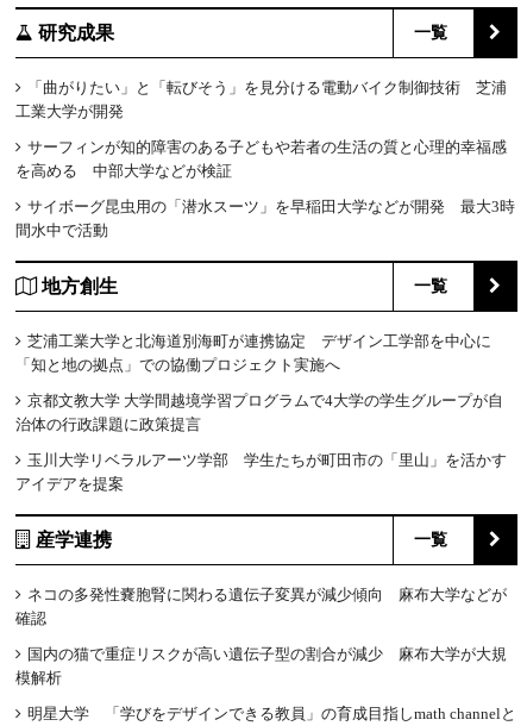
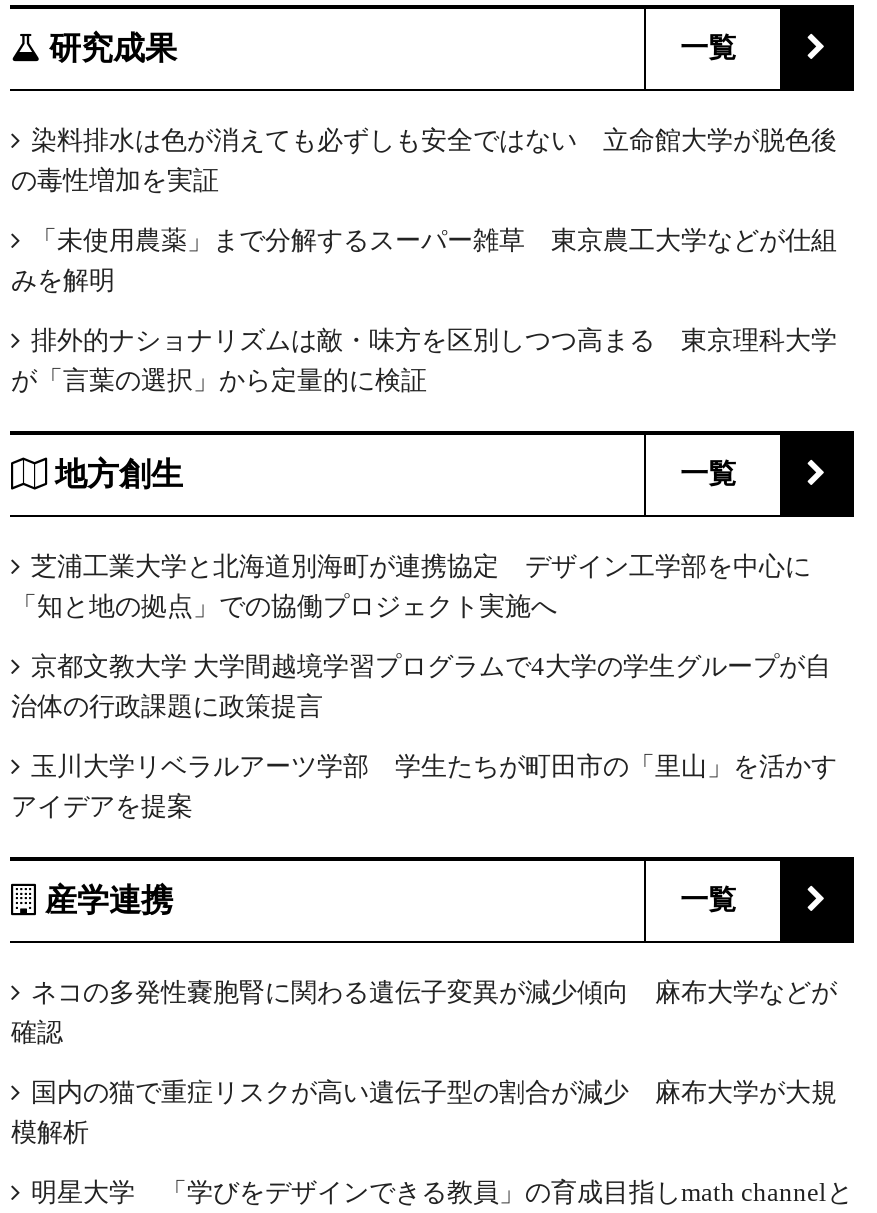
[16,79,507,120] 「曲がりたい」と「転びそう」を見分ける電動バイク制御技術 芝浦 | 工業大学が開発 -> [11,125,837,195] 染料排水は色が消えても必ずしも安全ではない 立命館大学が脱色後 | の毒性増加を実証
[16,138,507,180] サーフィンが知的障害のある子どもや若者の生活の質と心理的幸福感 | を高める 中部大学などが検証 -> [11,225,837,295] 「未使用農薬」まで分解するスーパー雑草 東京農工大学などが仕組 | みを解明
[16,198,516,239] サイボーグ昆虫用の「潜水スーツ」を早稲田大学などが開発 最大3時 | 間水中で活動 -> [11,325,837,395] 排外的ナショナリズムは敵・味方を区別しつつ高まる 東京理科大学 | が「言葉の選択」から定量的に検証

